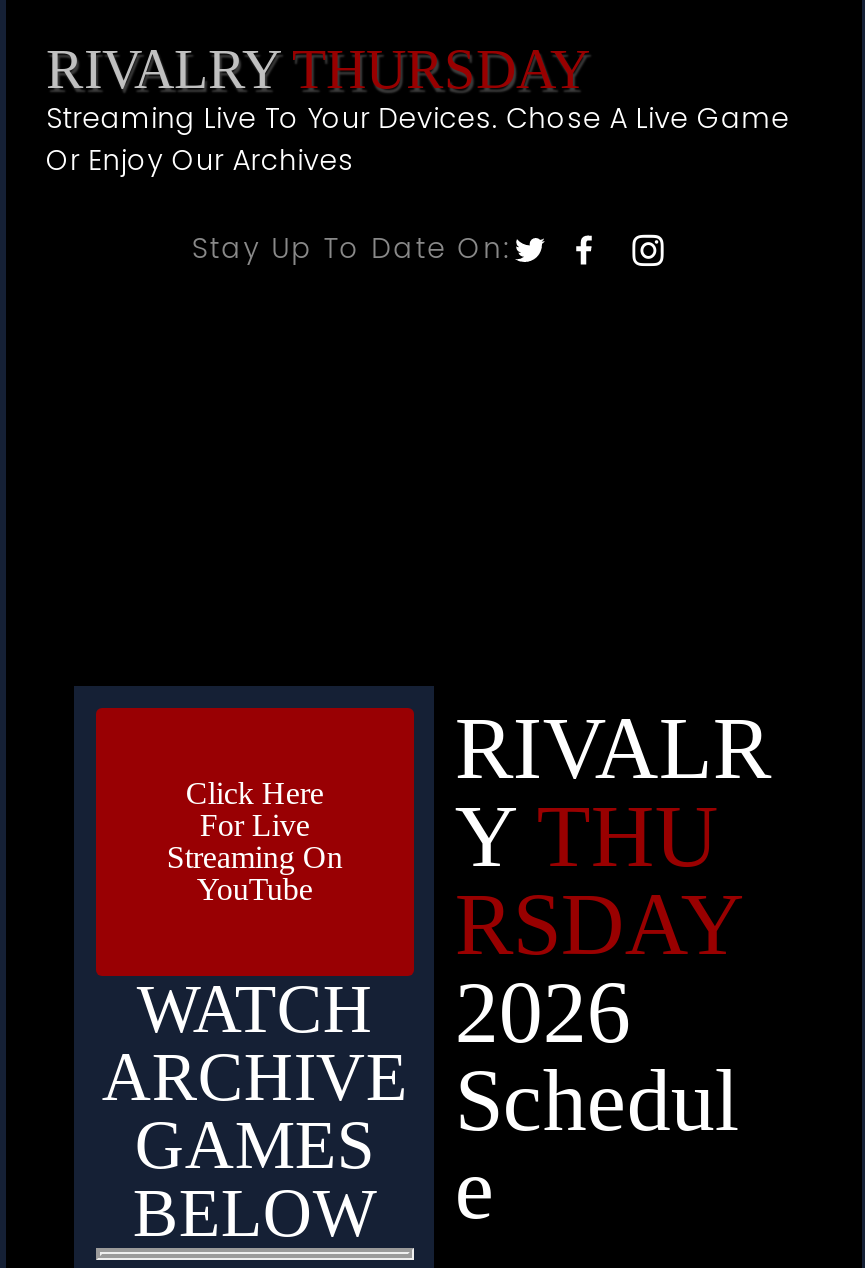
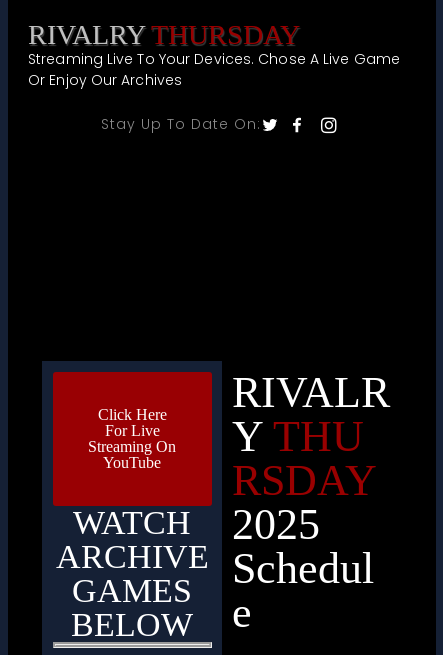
[137,963,631,1061] WATCH 2026 -> [73,500,320,549] WATCH 2025

